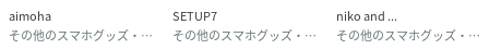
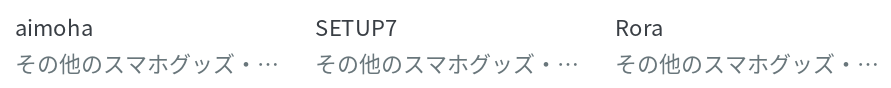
[336,6,397,25] niko and ... -> [615,9,663,43] Rora

